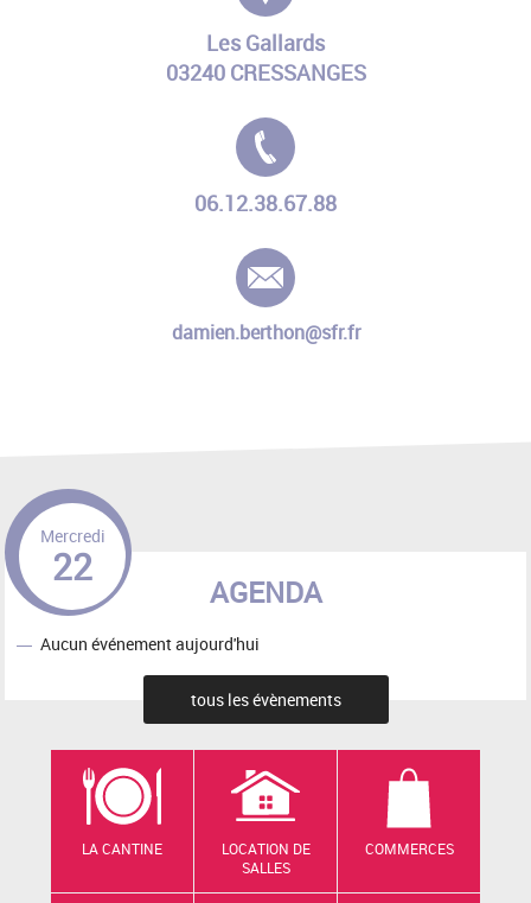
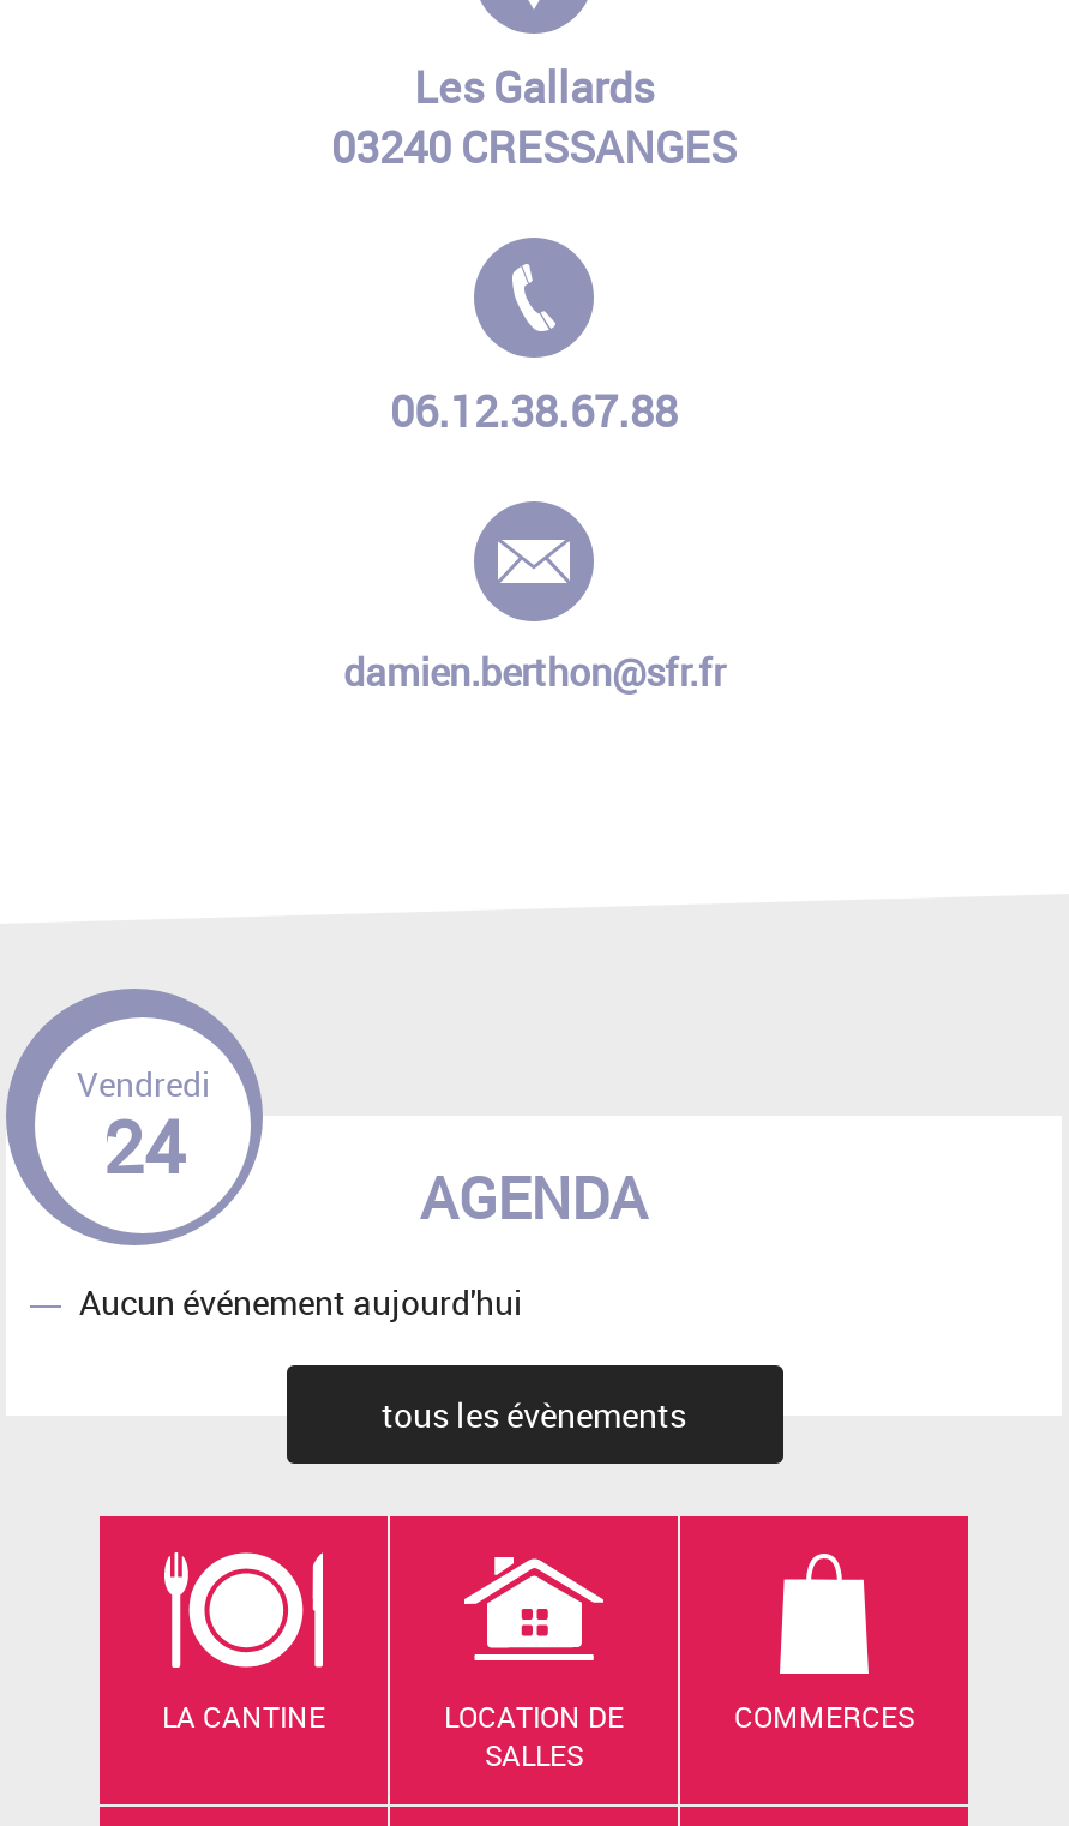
[40,525,105,591] Mercredi | 22 -> [77,1061,211,1196] Vendredi | 24

